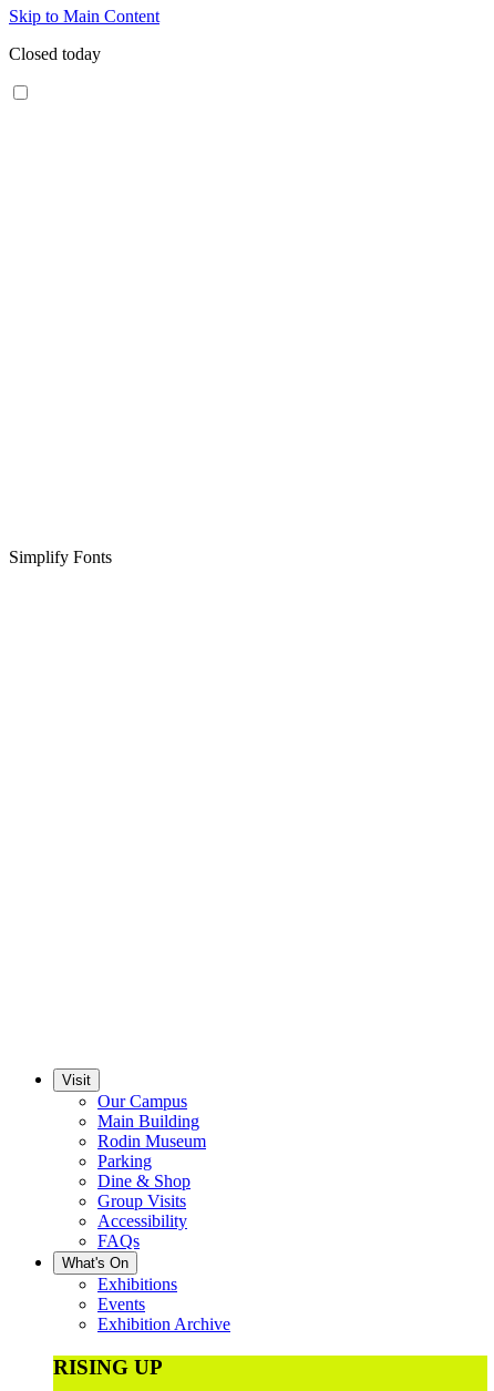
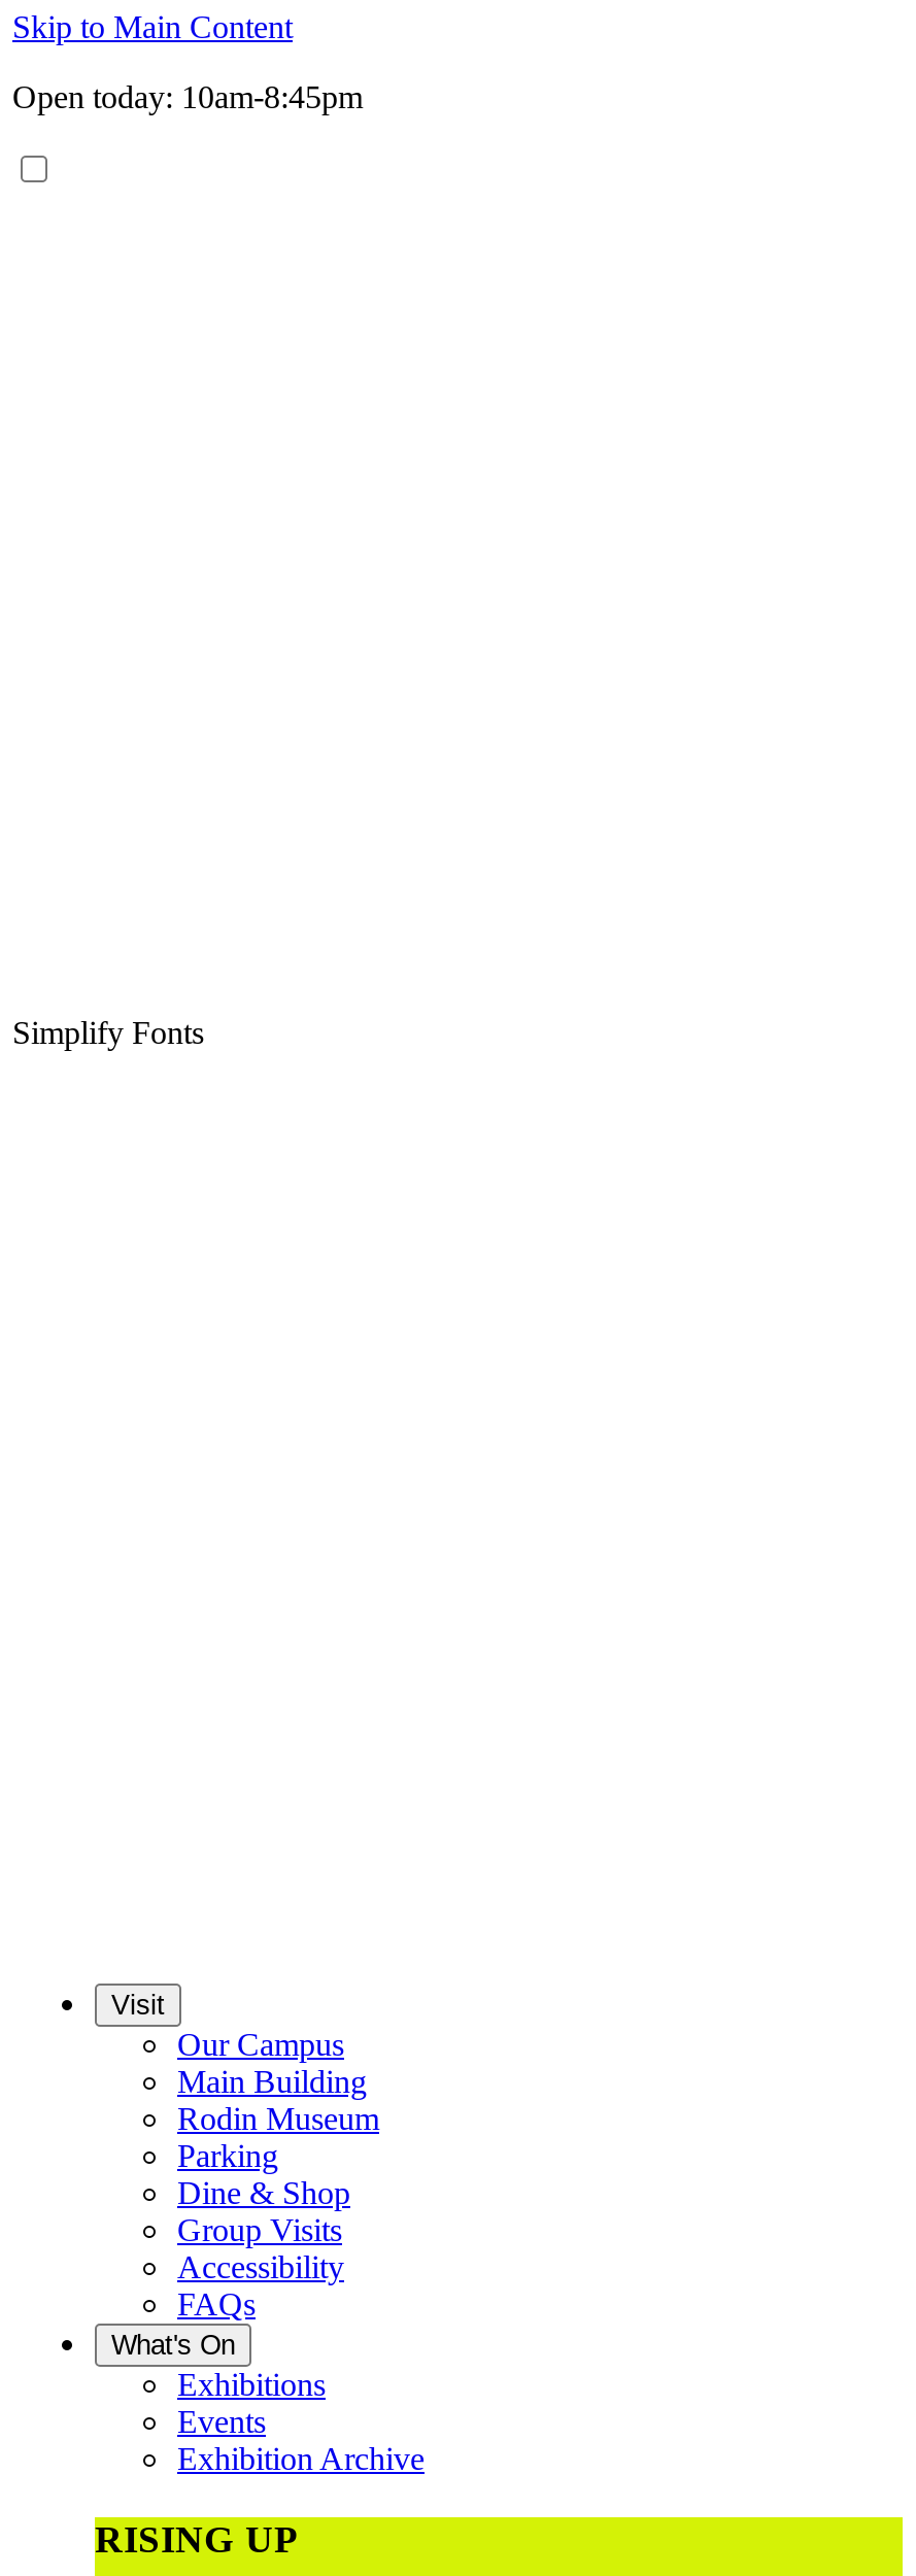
[9,44,101,63] Closed today -> [12,79,363,114] Open today: 10am-8:45pm

